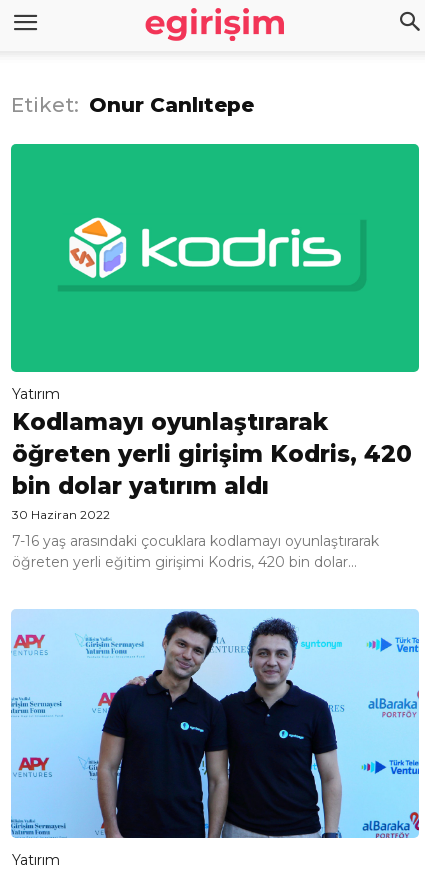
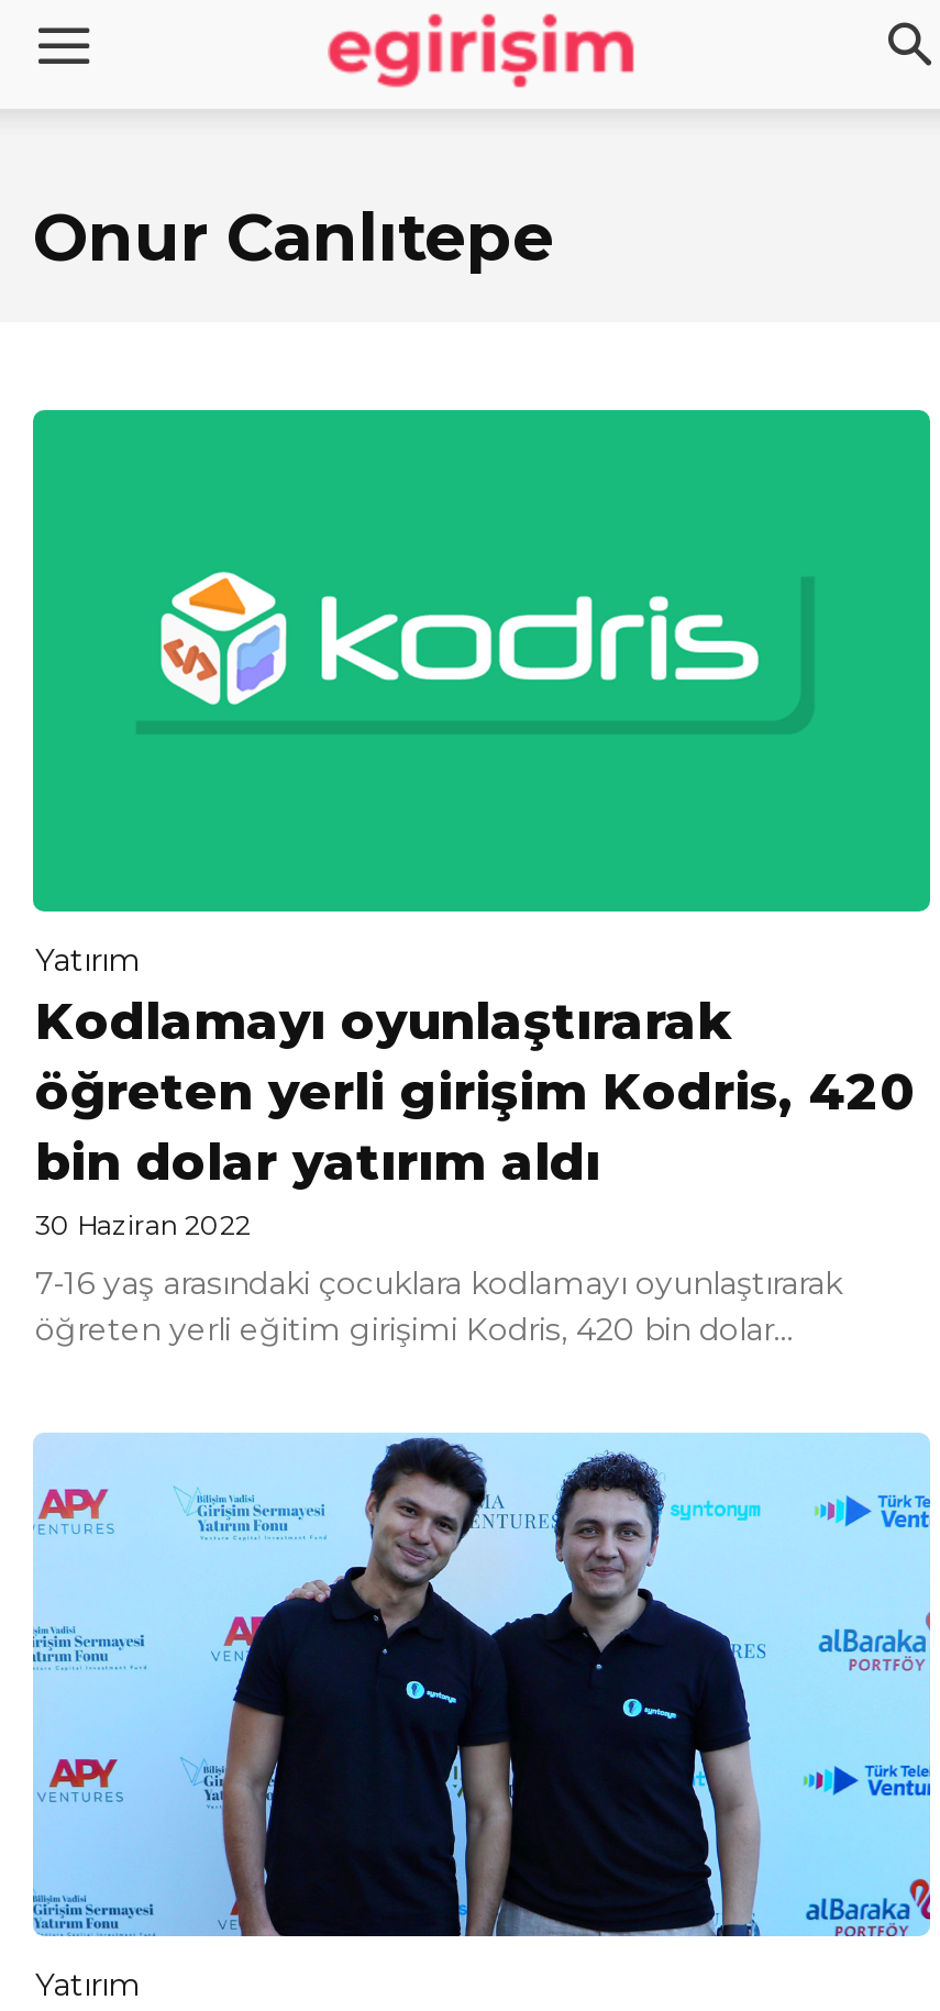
[11,93,254,117] Etiket: Onur Canlıtepe -> [33,197,554,278] Onur Canlıtepe

